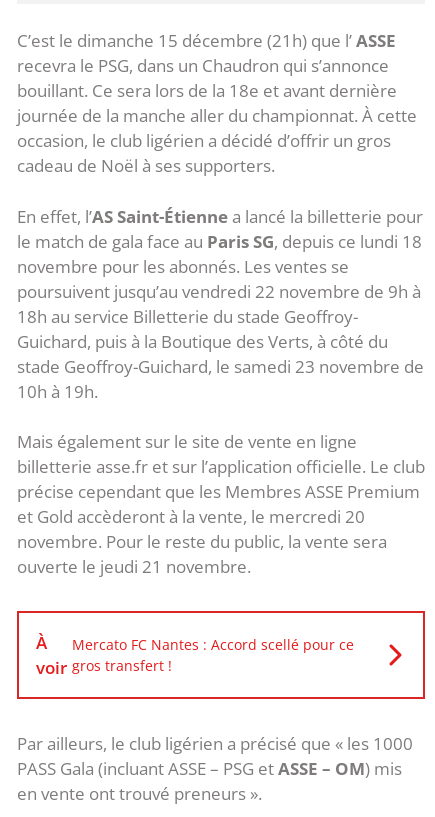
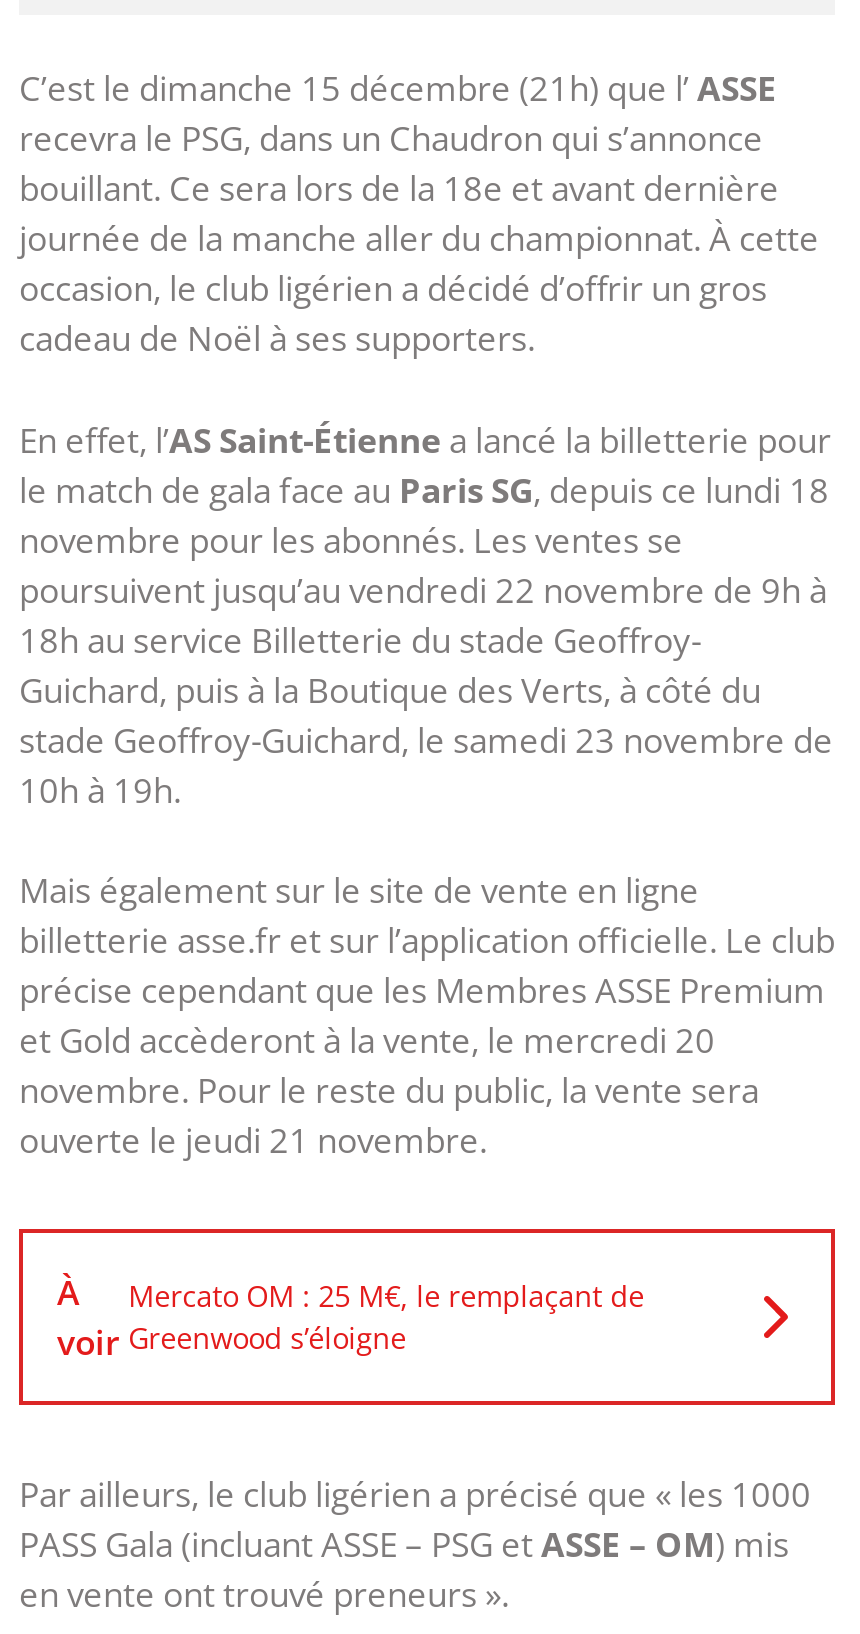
[72,635,354,675] Mercato FC Nantes : Accord scellé pour ce | gros transfert ! -> [128,1277,644,1357] Mercato OM : 25 M€, le remplaçant de | Greenwood s’éloigne

